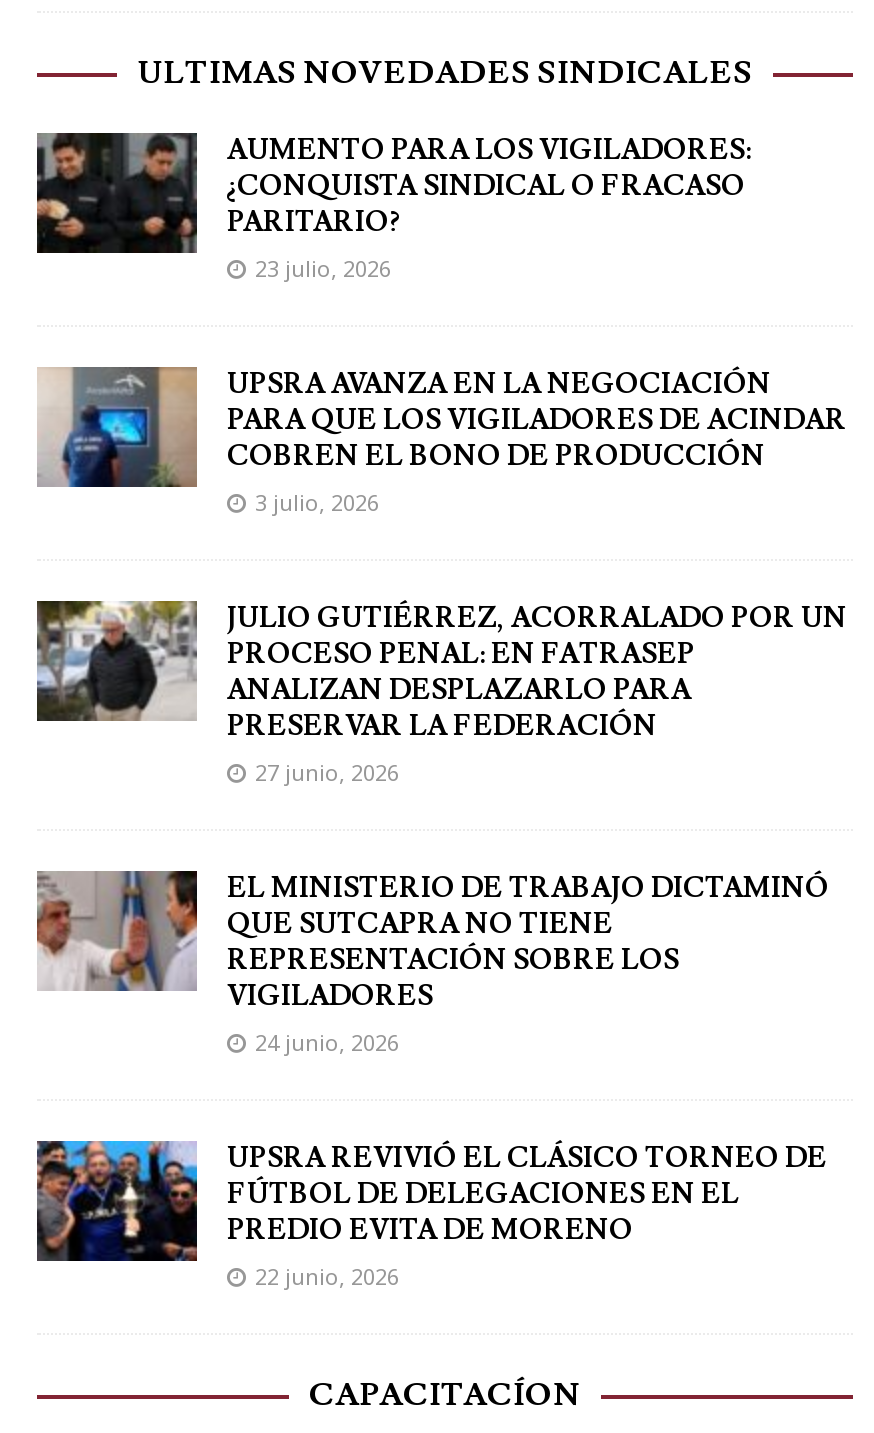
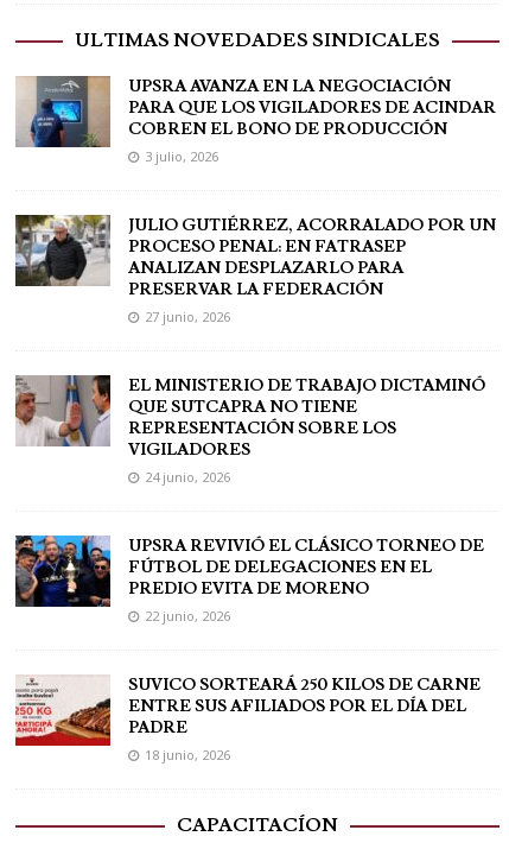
[35,132,751,284] [image] | AUMENTO PARA LOS VIGILADORES: | ¿CONQUISTA SINDICAL O FRACASO | PARITARIO? | 23 julio, 2026 -> none
moved [35,364,847,1292] -> [14,74,496,625]: [image] | UPSRA AVANZA EN LA NEGOCIACIÓN | PARA QUE LOS VIGILADORES DE ACINDAR | ... | PREDIO EVITA DE MORENO | 22 junio, 2026
none -> [14,674,481,764] [image] | SUVICO SORTEARÁ 250 KILOS DE CARNE | ENTRE SUS AFILIADOS POR EL DÍA DEL | PADRE | 18 junio, 2026

